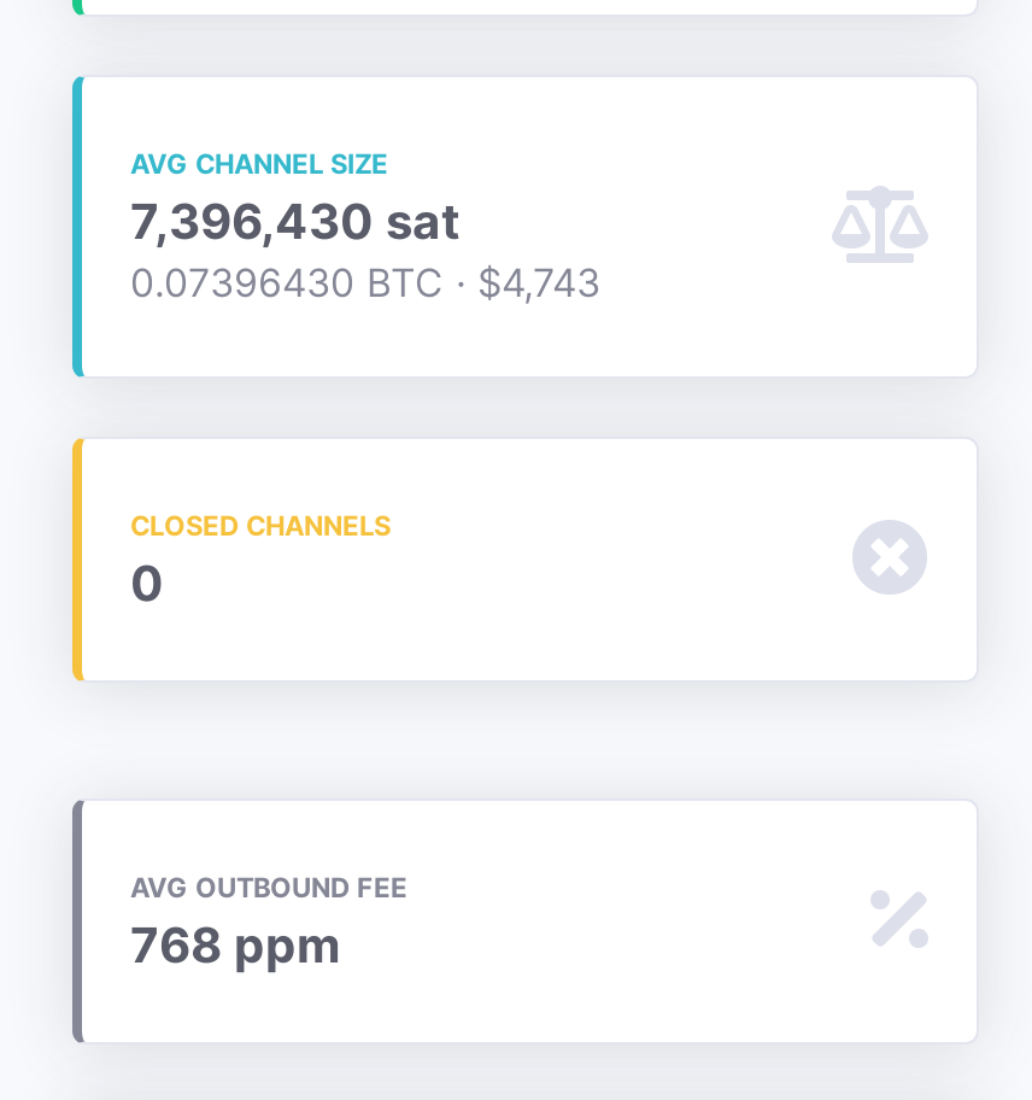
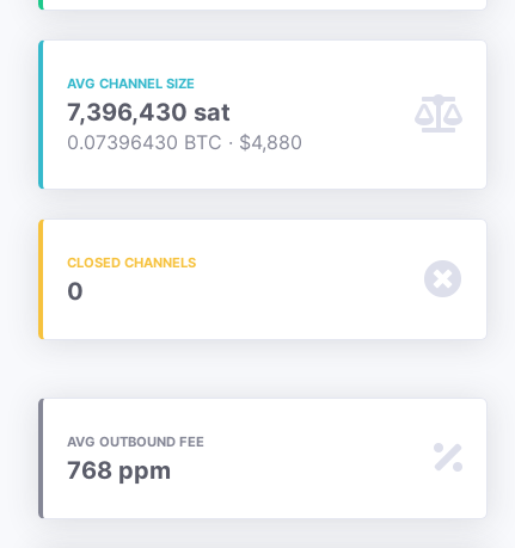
[130,258,600,306] 0.07396430 BTC · $4,743 -> [67,130,302,154] 0.07396430 BTC · $4,880

